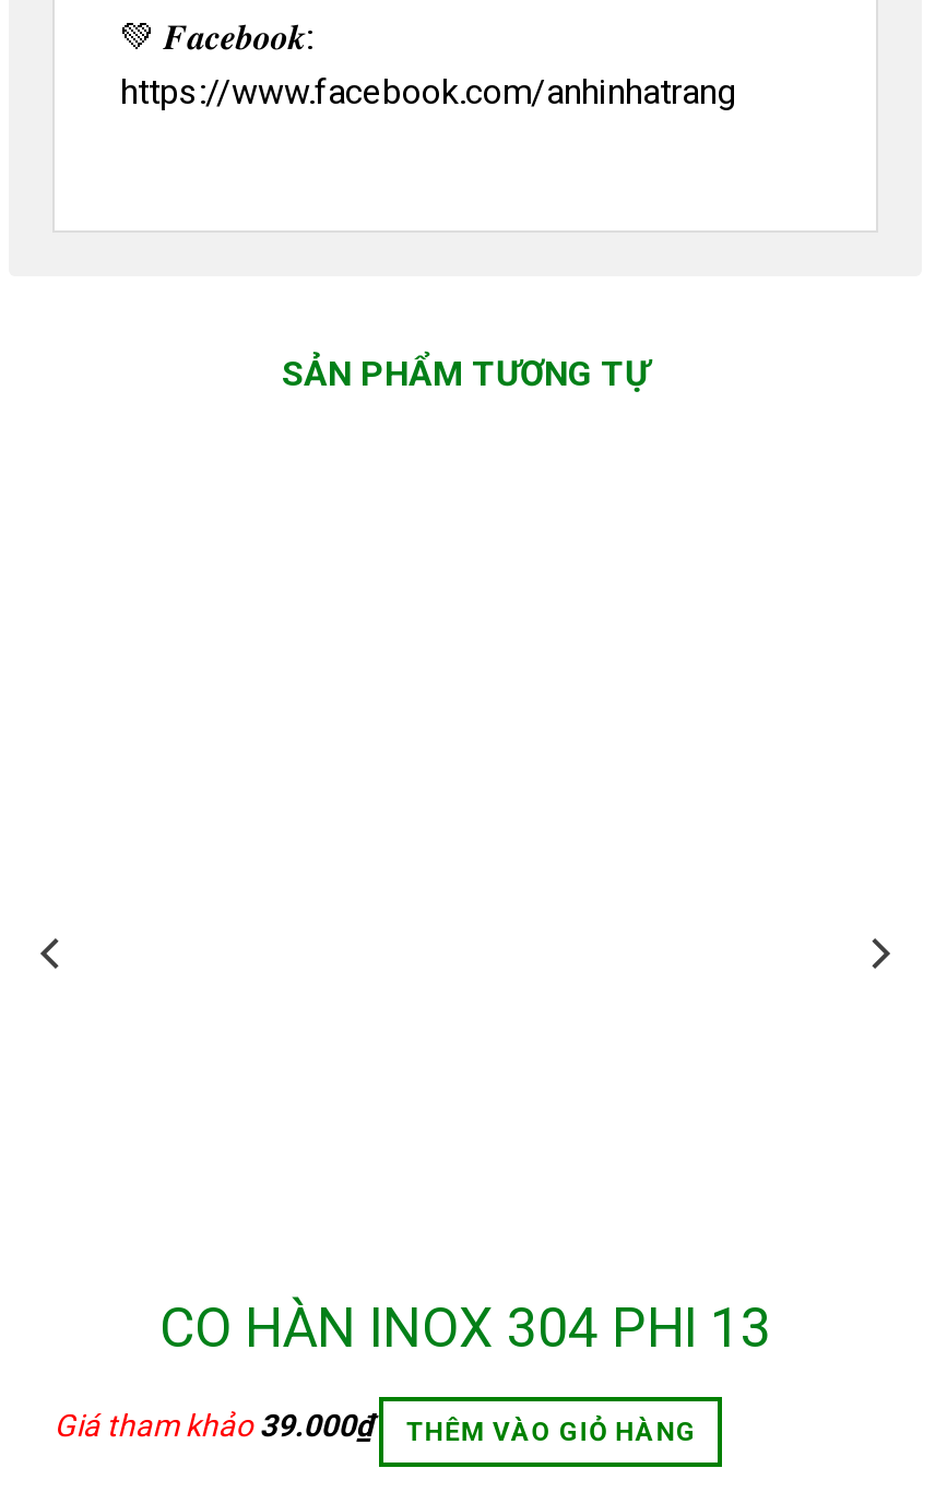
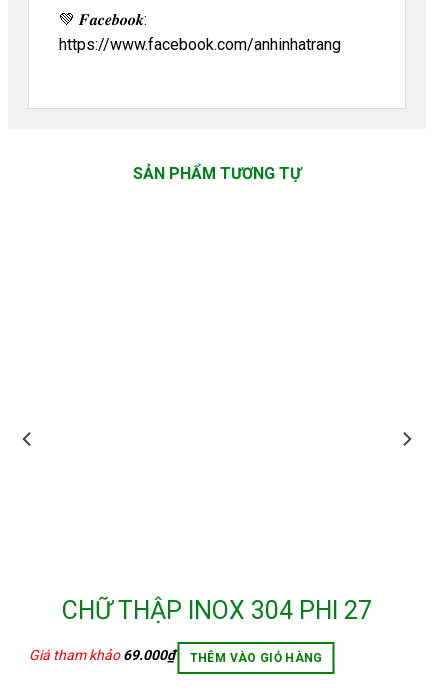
[159,1296,771,1360] CO HÀN INOX 304 PHI 13 -> [62,596,372,625] CHỮ THẬP INOX 304 PHI 27
[54,1408,696,1446] Giá tham khảo 39.000₫ THÊM VÀO GIỎ HÀNG -> [29,647,323,664] Giá tham khảo 69.000₫ THÊM VÀO GIỎ HÀNG

